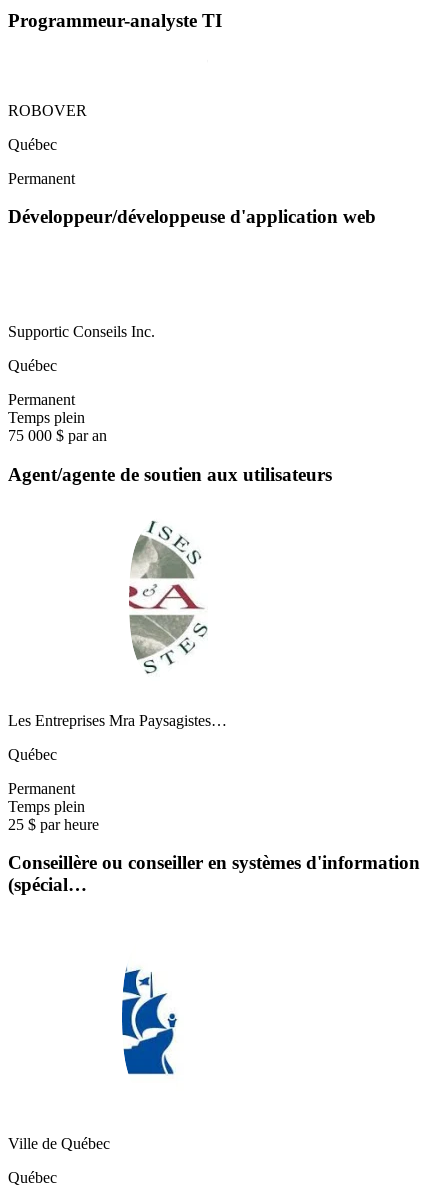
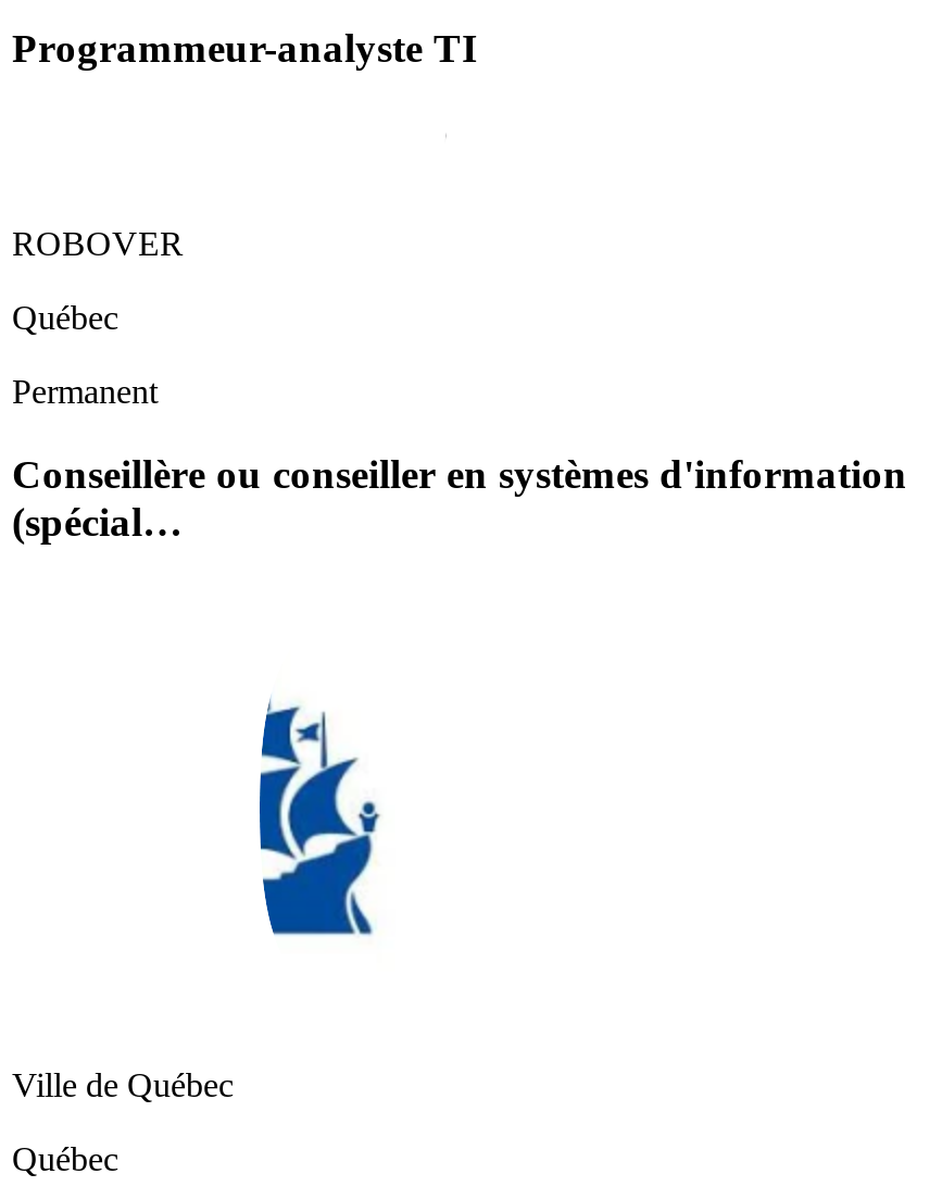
[8,206,376,227] Développeur/développeuse d'application web -> none
[8,323,332,485] Supportic Conseils Inc. | Québec | Permanent | Temps plein | 75 000 $ par an | Agent/agente de soutien aux utilisateurs -> none
[8,520,227,833] [image] | Les Entreprises Mra Paysagistes… | Québec | Permanent | Temps plein | 25 $ par heure -> none

